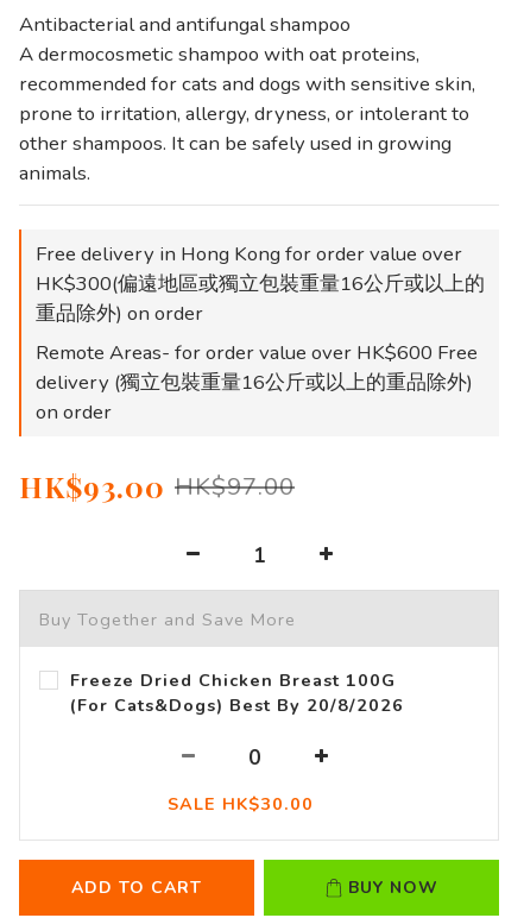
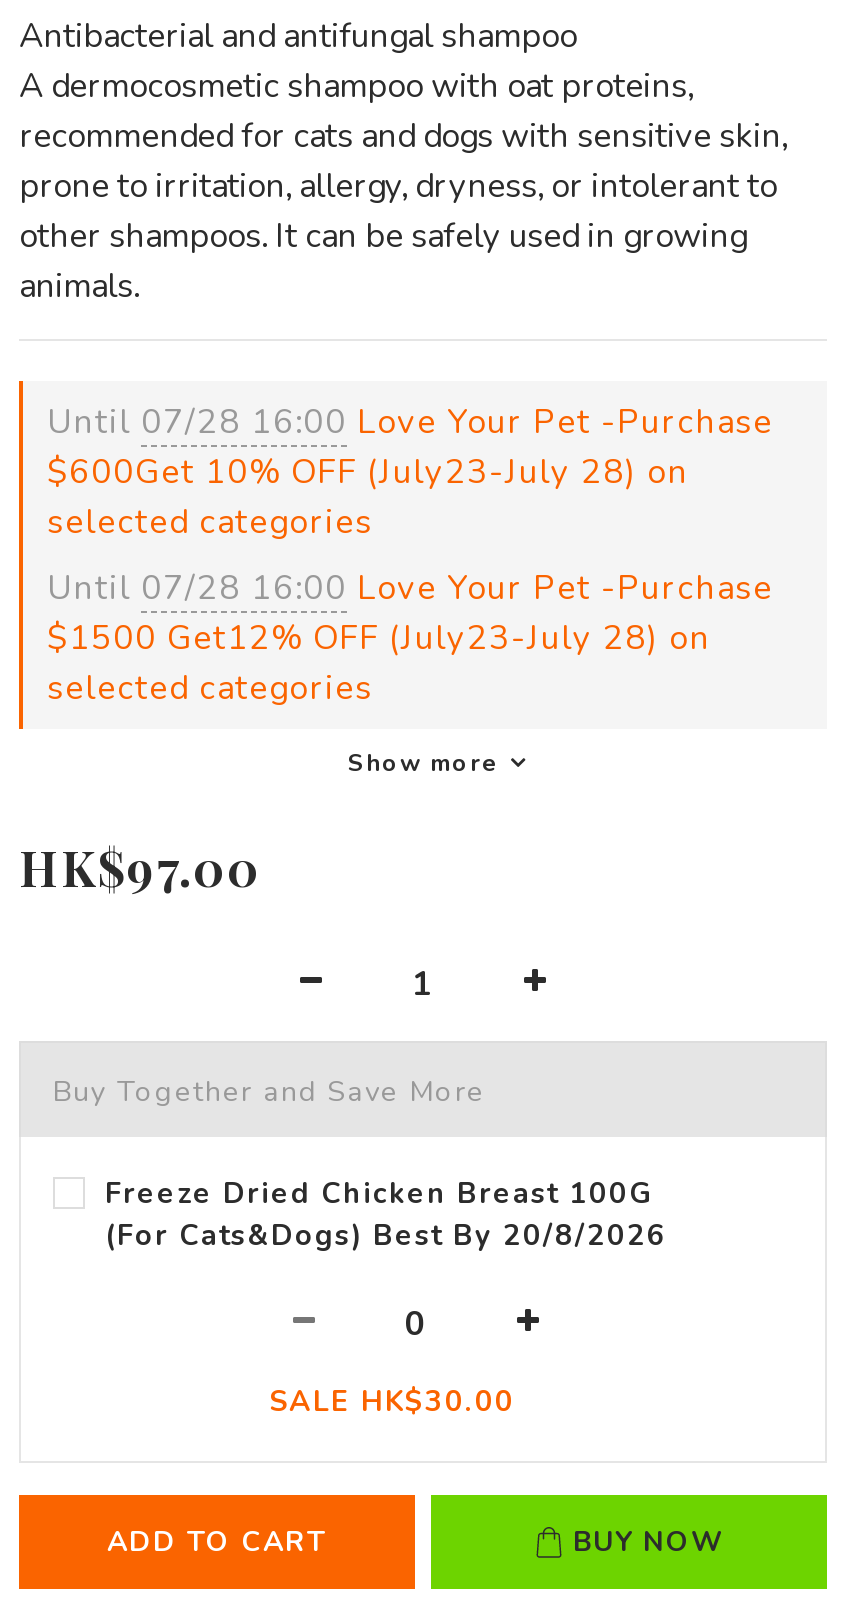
[19,240,485,505] Free delivery in Hong Kong for order value over | HK$300(偏遠地區或獨立包裝重量16公斤或以上的 | 重品除外) on order | Remote Areas- for order value over HK$600 Free | delivery (獨立包裝重量16公斤或以上的重品除外) | on order | HK$93.00 HK$97.00 -> [19,399,773,899] Until 07/28 16:00 Love Your Pet -Purchase | $600Get 10% OFF (July23-July 28) on | selected categories | Until 07/28 16:00 Love Your Pet -Purchase | $1500 Get12% OFF (July23-July 28) on | selected categories | Show more | HK$97.00

